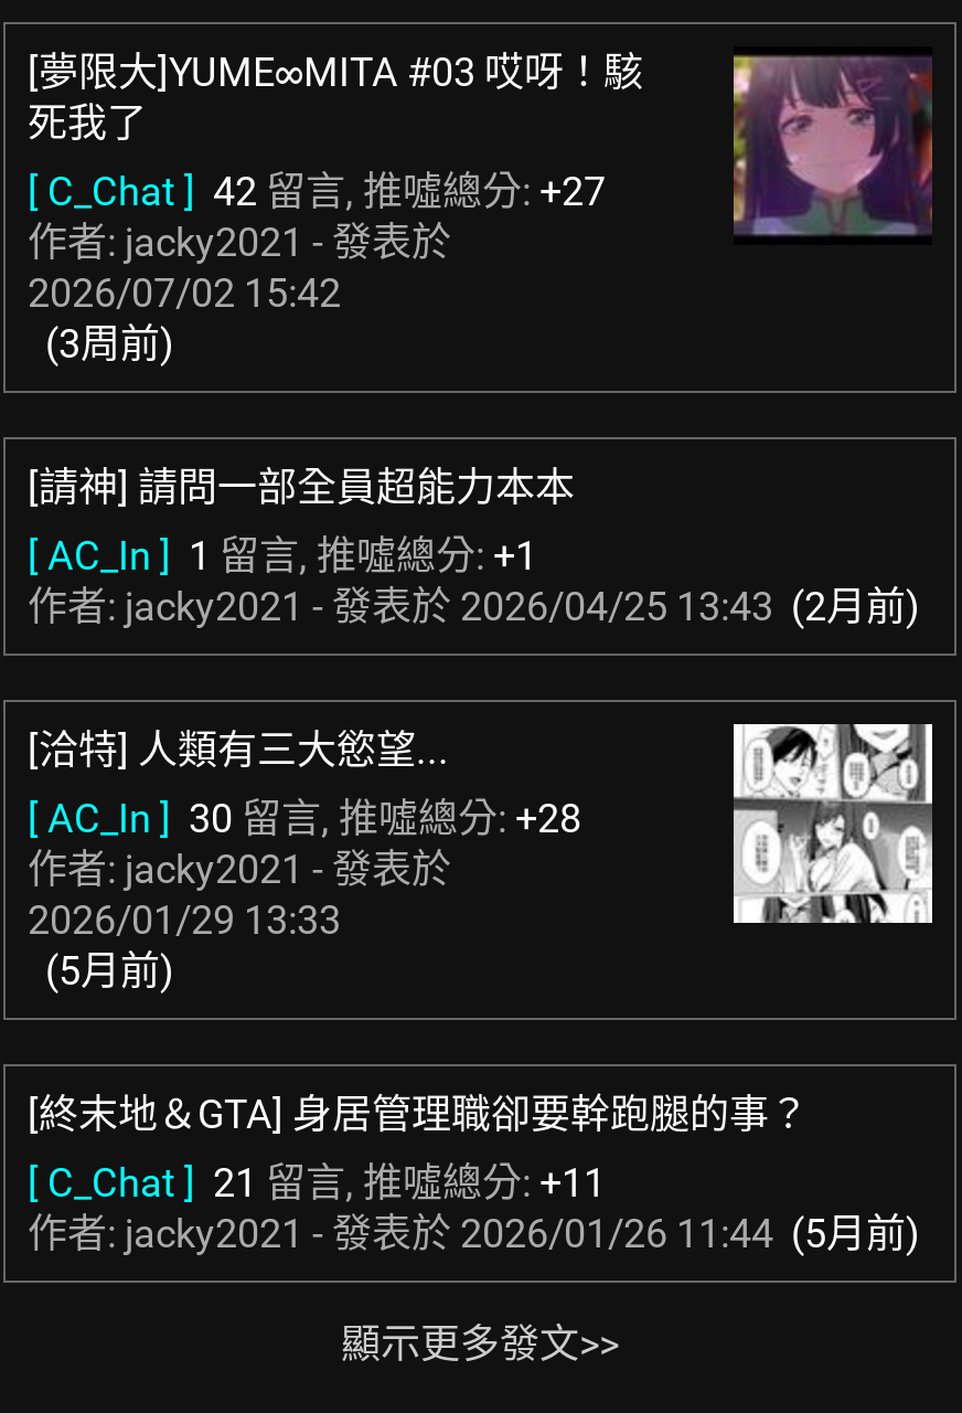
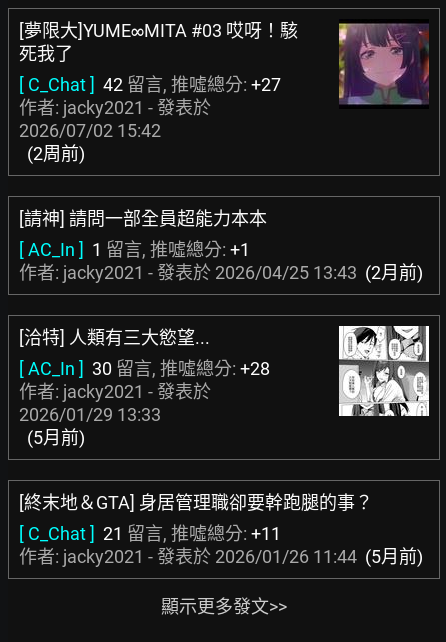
[45,320,173,366] (3周前) -> [27,143,85,164] (2周前)

